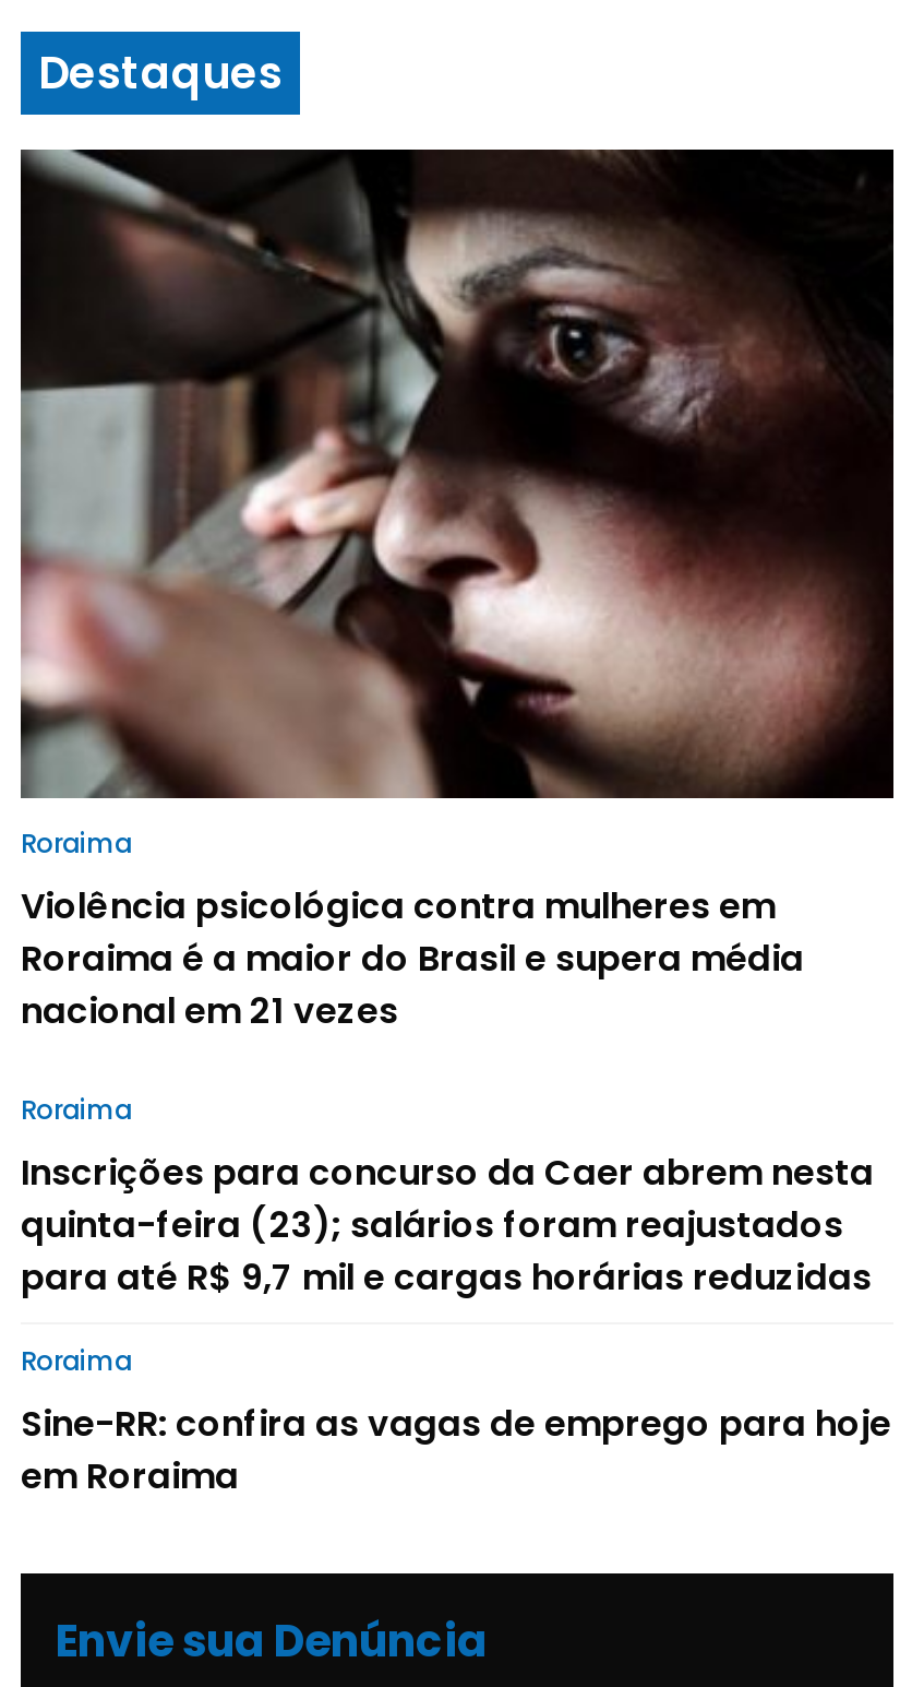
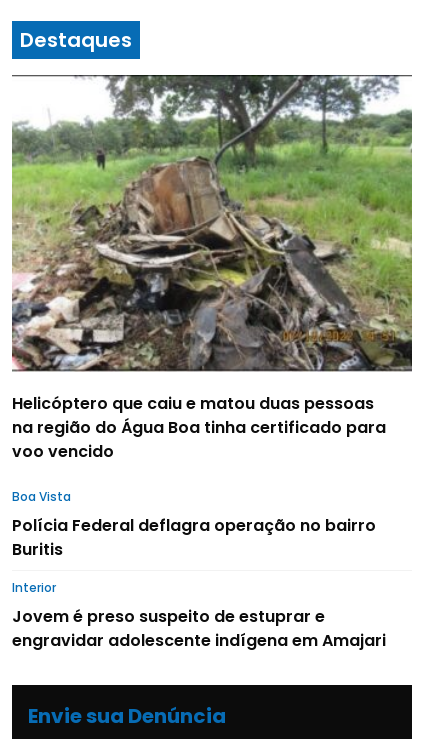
[19,150,896,1036] [image] | Roraima | Violência psicológica contra mulheres em | Roraima é a maior do Brasil e supera média | nacional em 21 vezes -> [11,74,413,463] [image] | Helicóptero que caiu e matou duas pessoas | na região do Água Boa tinha certificado para | voo vencido
[21,1091,874,1303] Roraima | Inscrições para concurso da Caer abrem nesta | quinta-feira (23); salários foram reajustados | para até R$ 9,7 mil e cargas horárias reduzidas -> [12,488,376,561] Boa Vista | Polícia Federal deflagra operação no bairro | Buritis
[21,1342,891,1501] Roraima | Sine-RR: confira as vagas de emprego para hoje | em Roraima -> [12,579,386,652] Interior | Jovem é preso suspeito de estuprar e | engravidar adolescente indígena em Amajari

